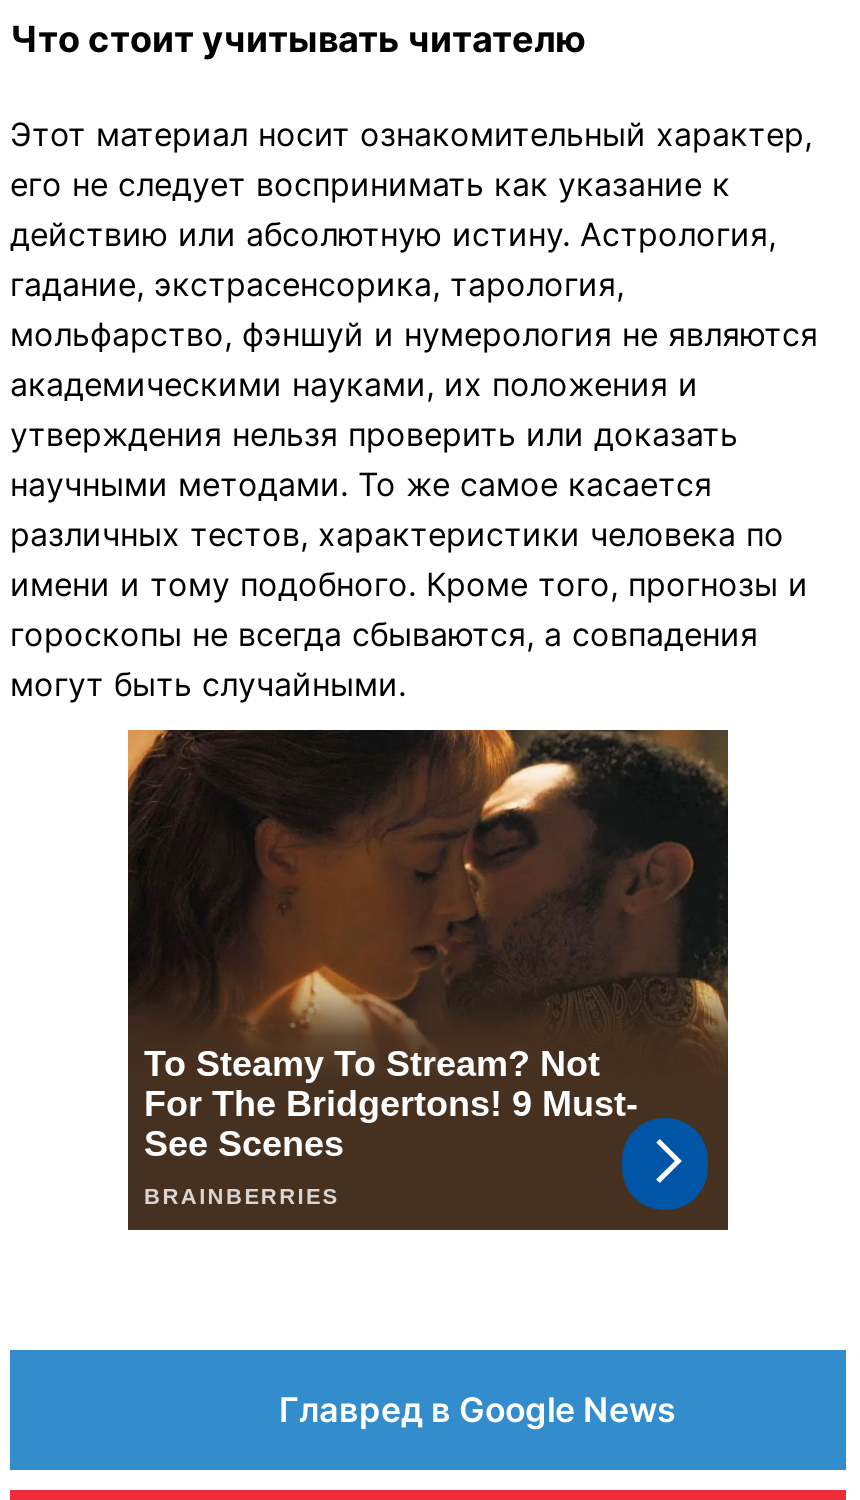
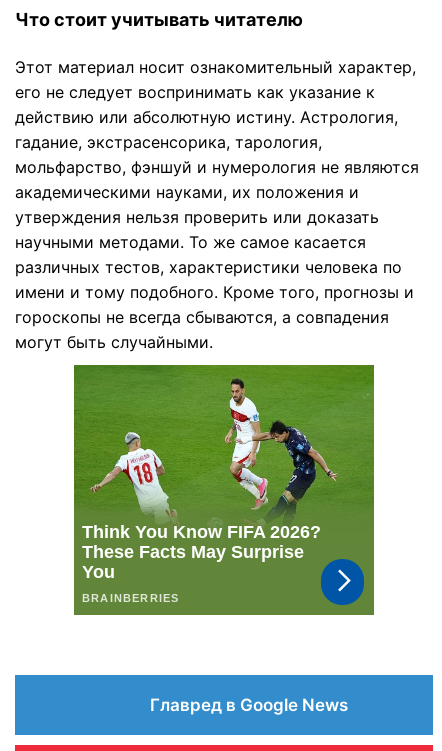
[126,728,730,1230] [image] -> [73,364,375,615] [image]

